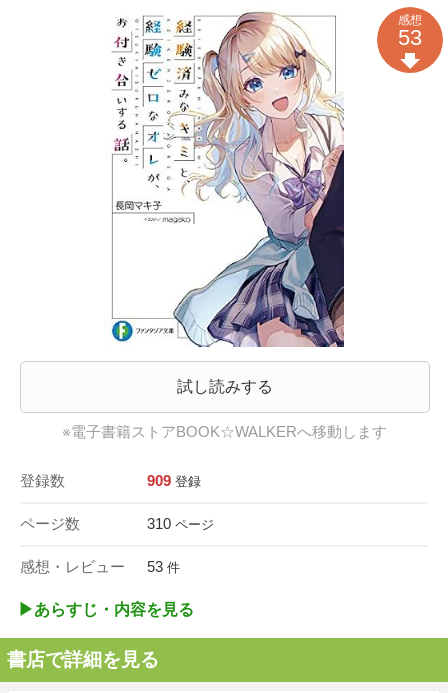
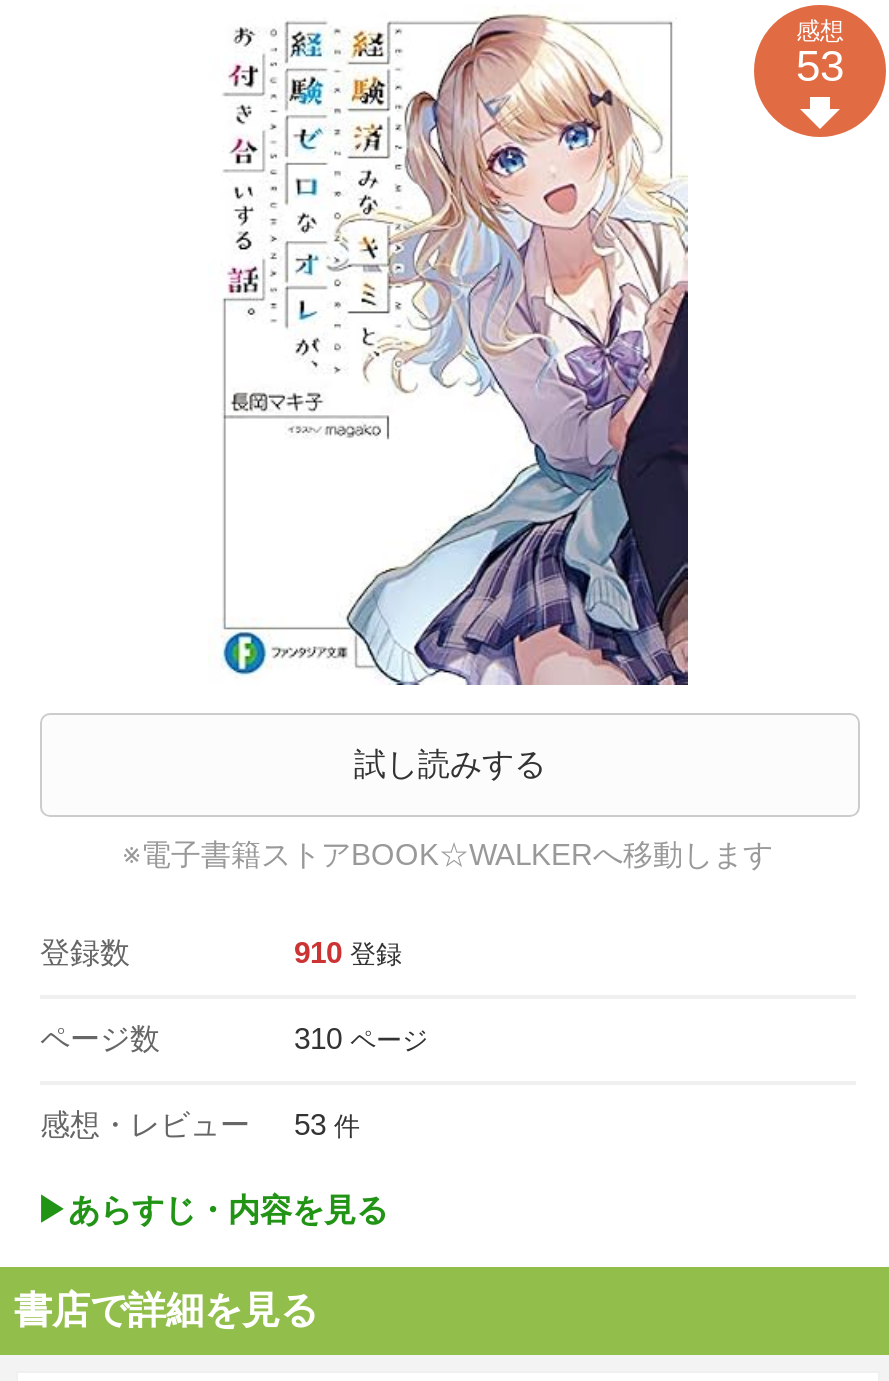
[147,472,201,489] 909 登録 -> [294,935,402,969] 910 登録

